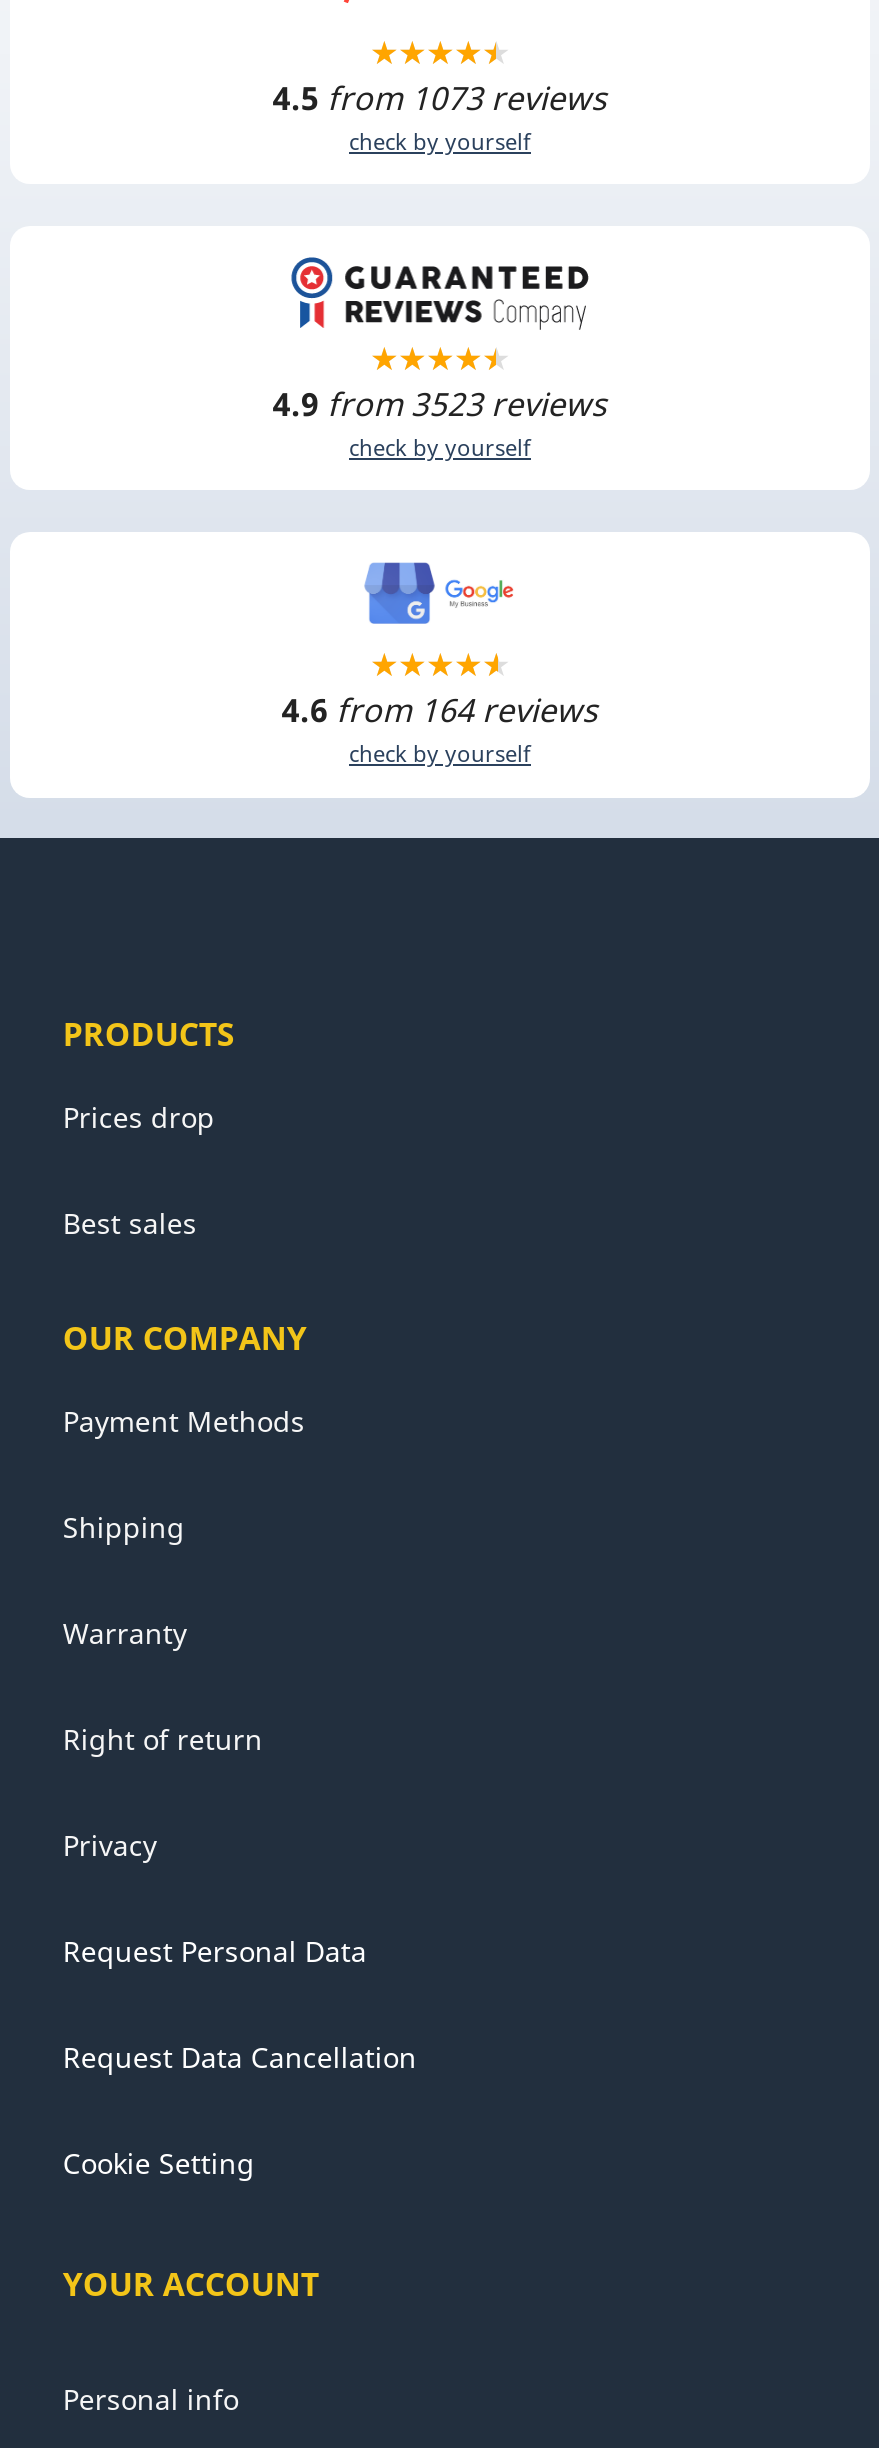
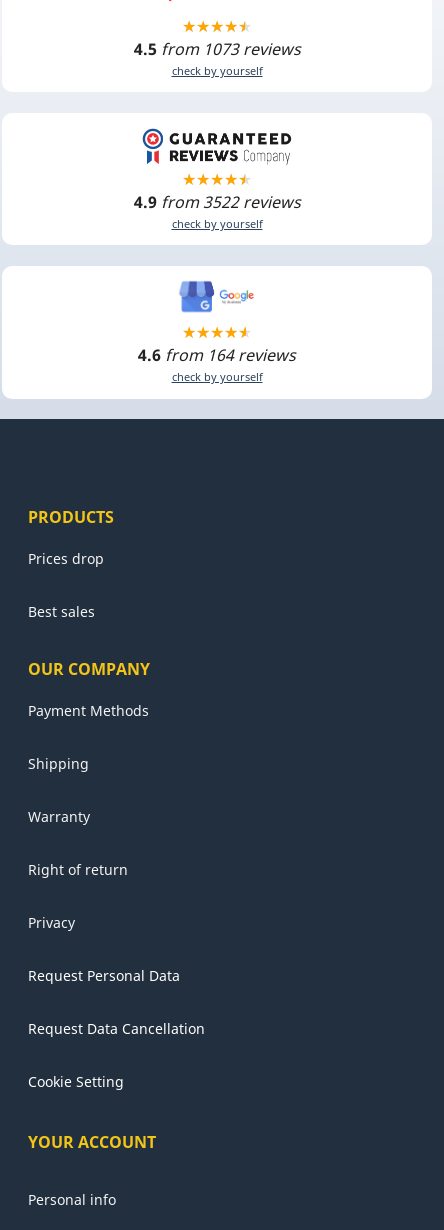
[273,382,607,426] 4.9 from 3523 reviews -> [133,191,300,213] 4.9 from 3522 reviews

